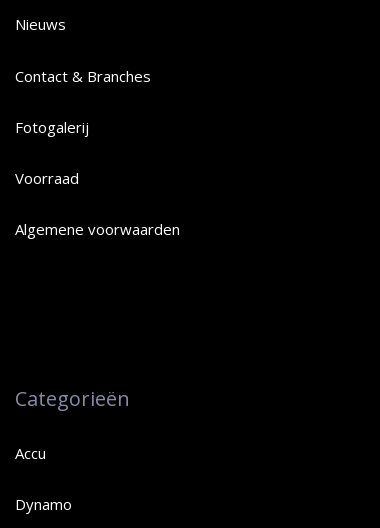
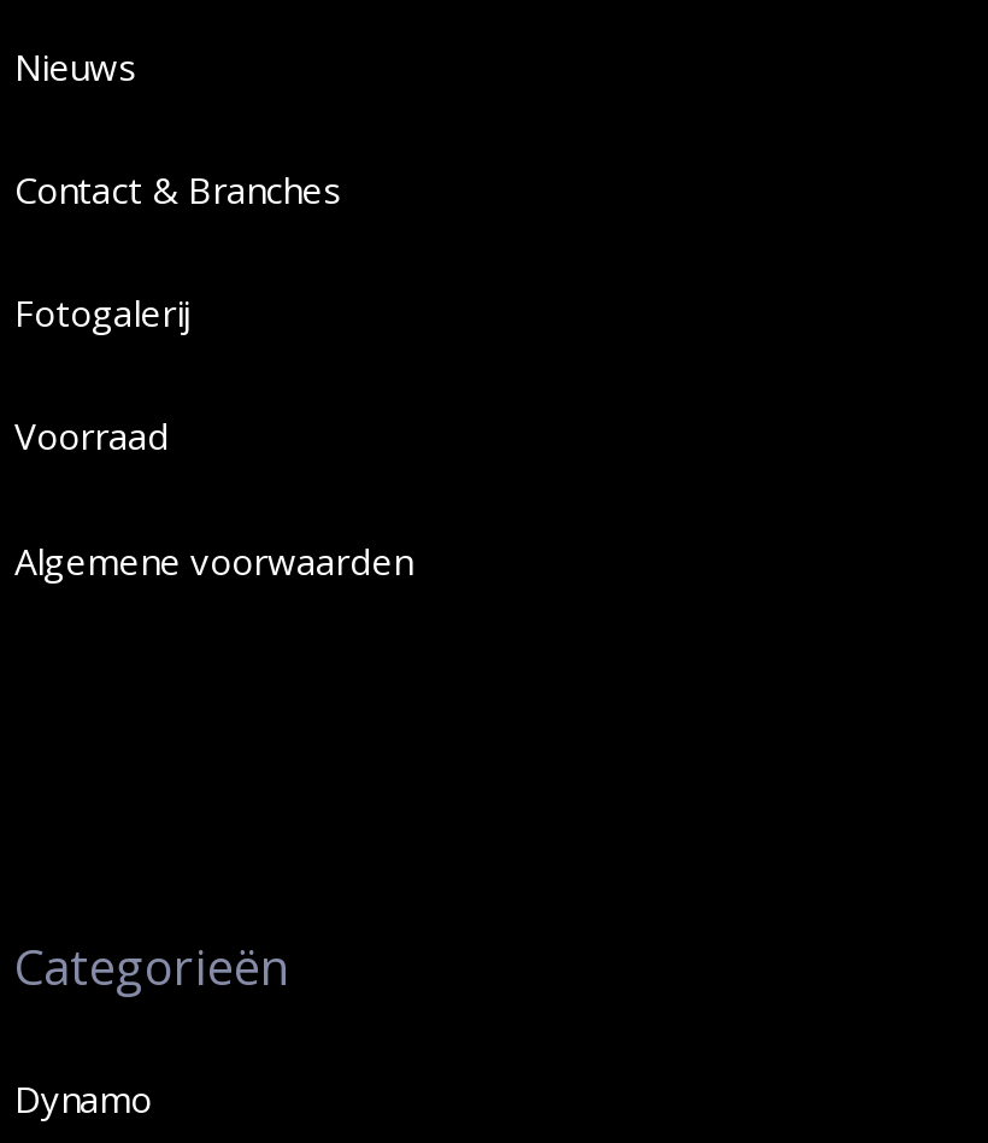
[15,442,46,462] Accu -> none

